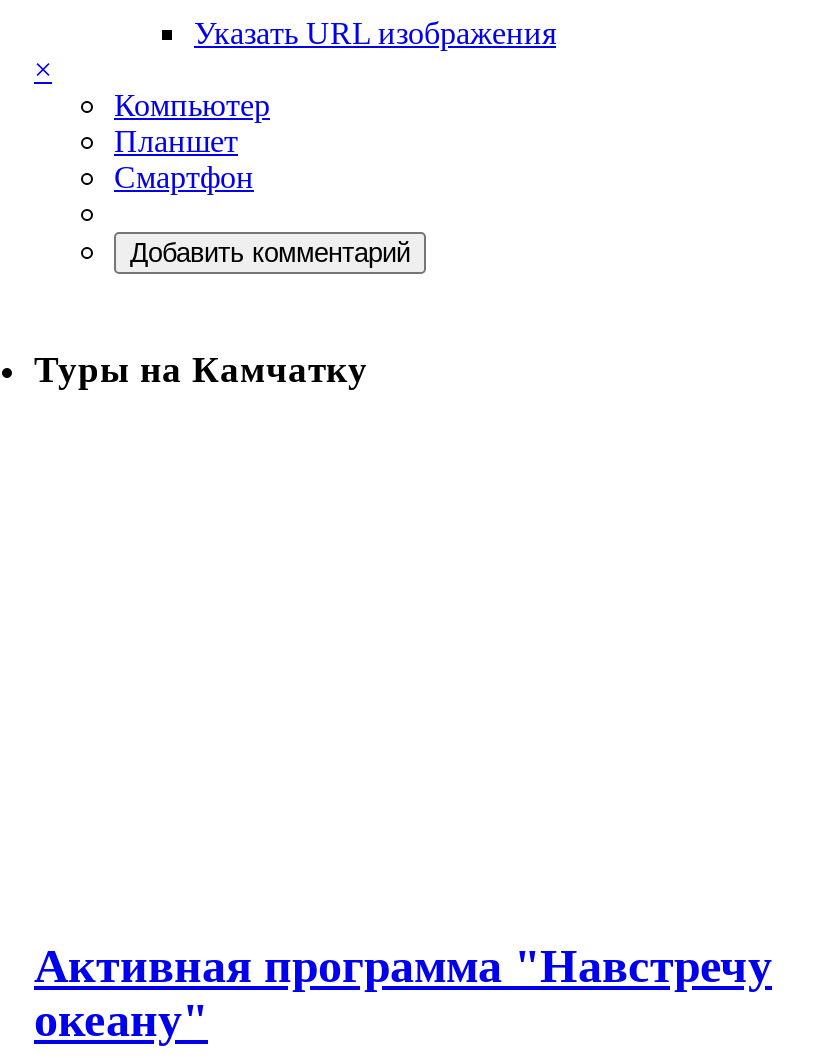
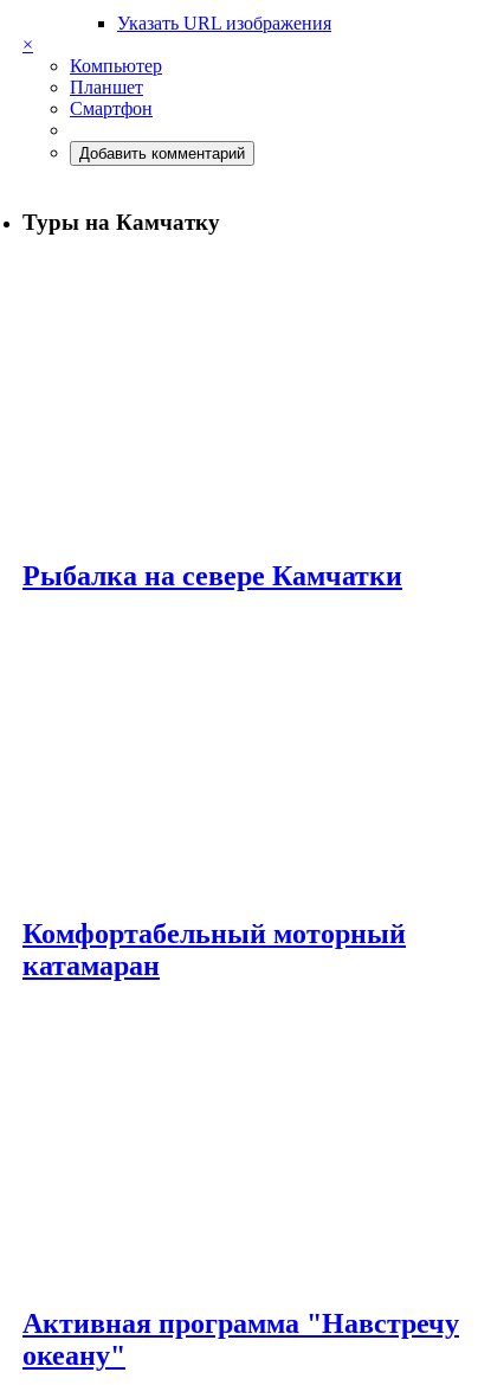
none -> [22,560,402,591] Рыбалка на севере Камчатки
none -> [22,918,406,981] Комфортабельный моторный | катамаран

